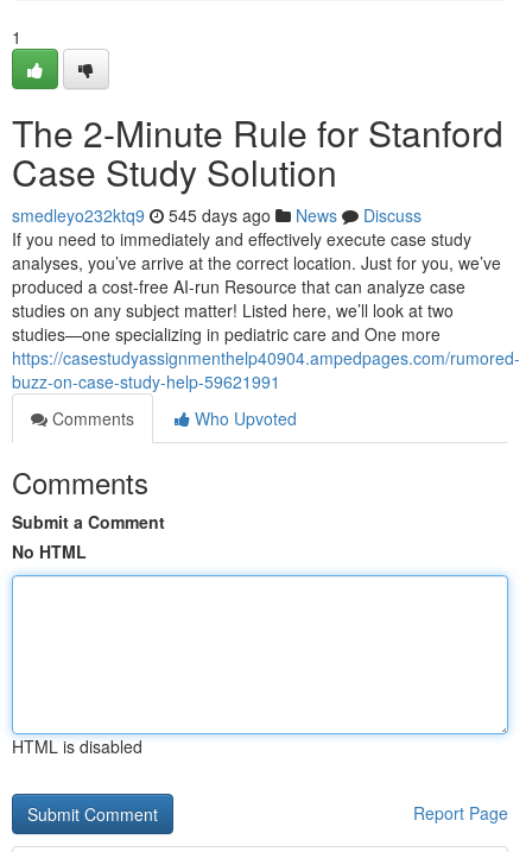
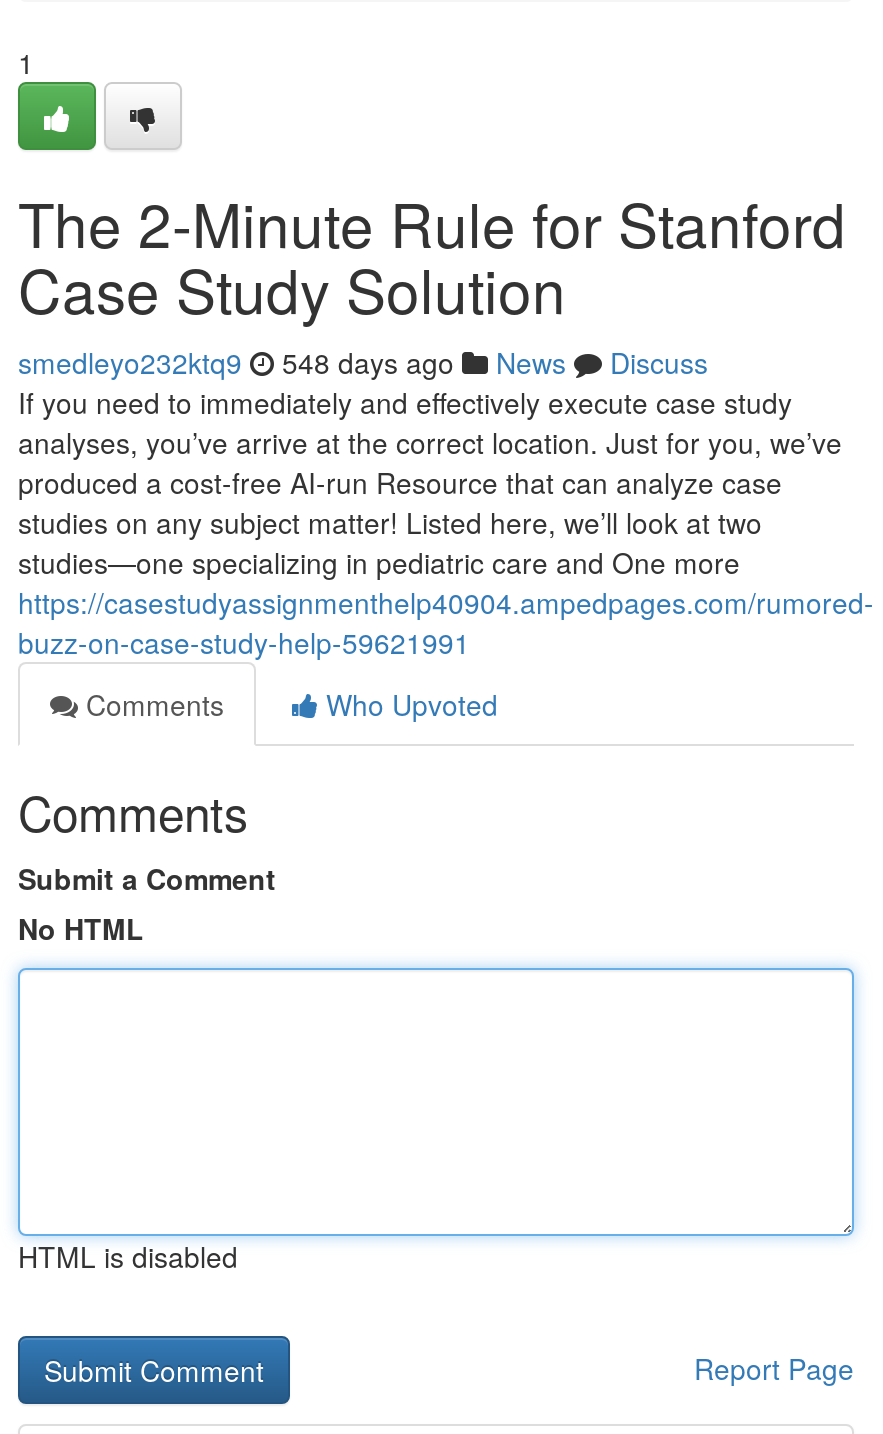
[12,203,422,227] smedleyo232ktq9 545 days ago News Discuss -> [18,342,708,382] smedleyo232ktq9 548 days ago News Discuss

